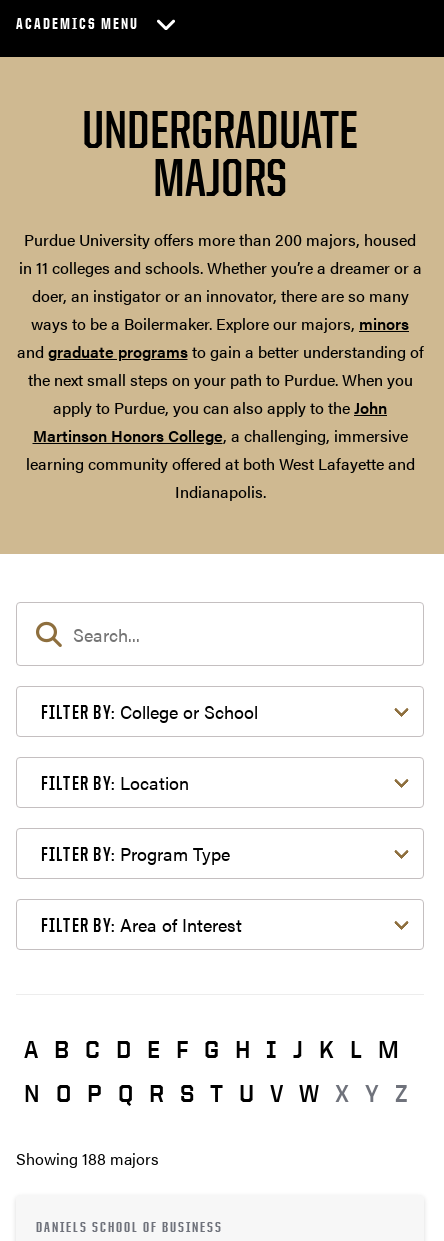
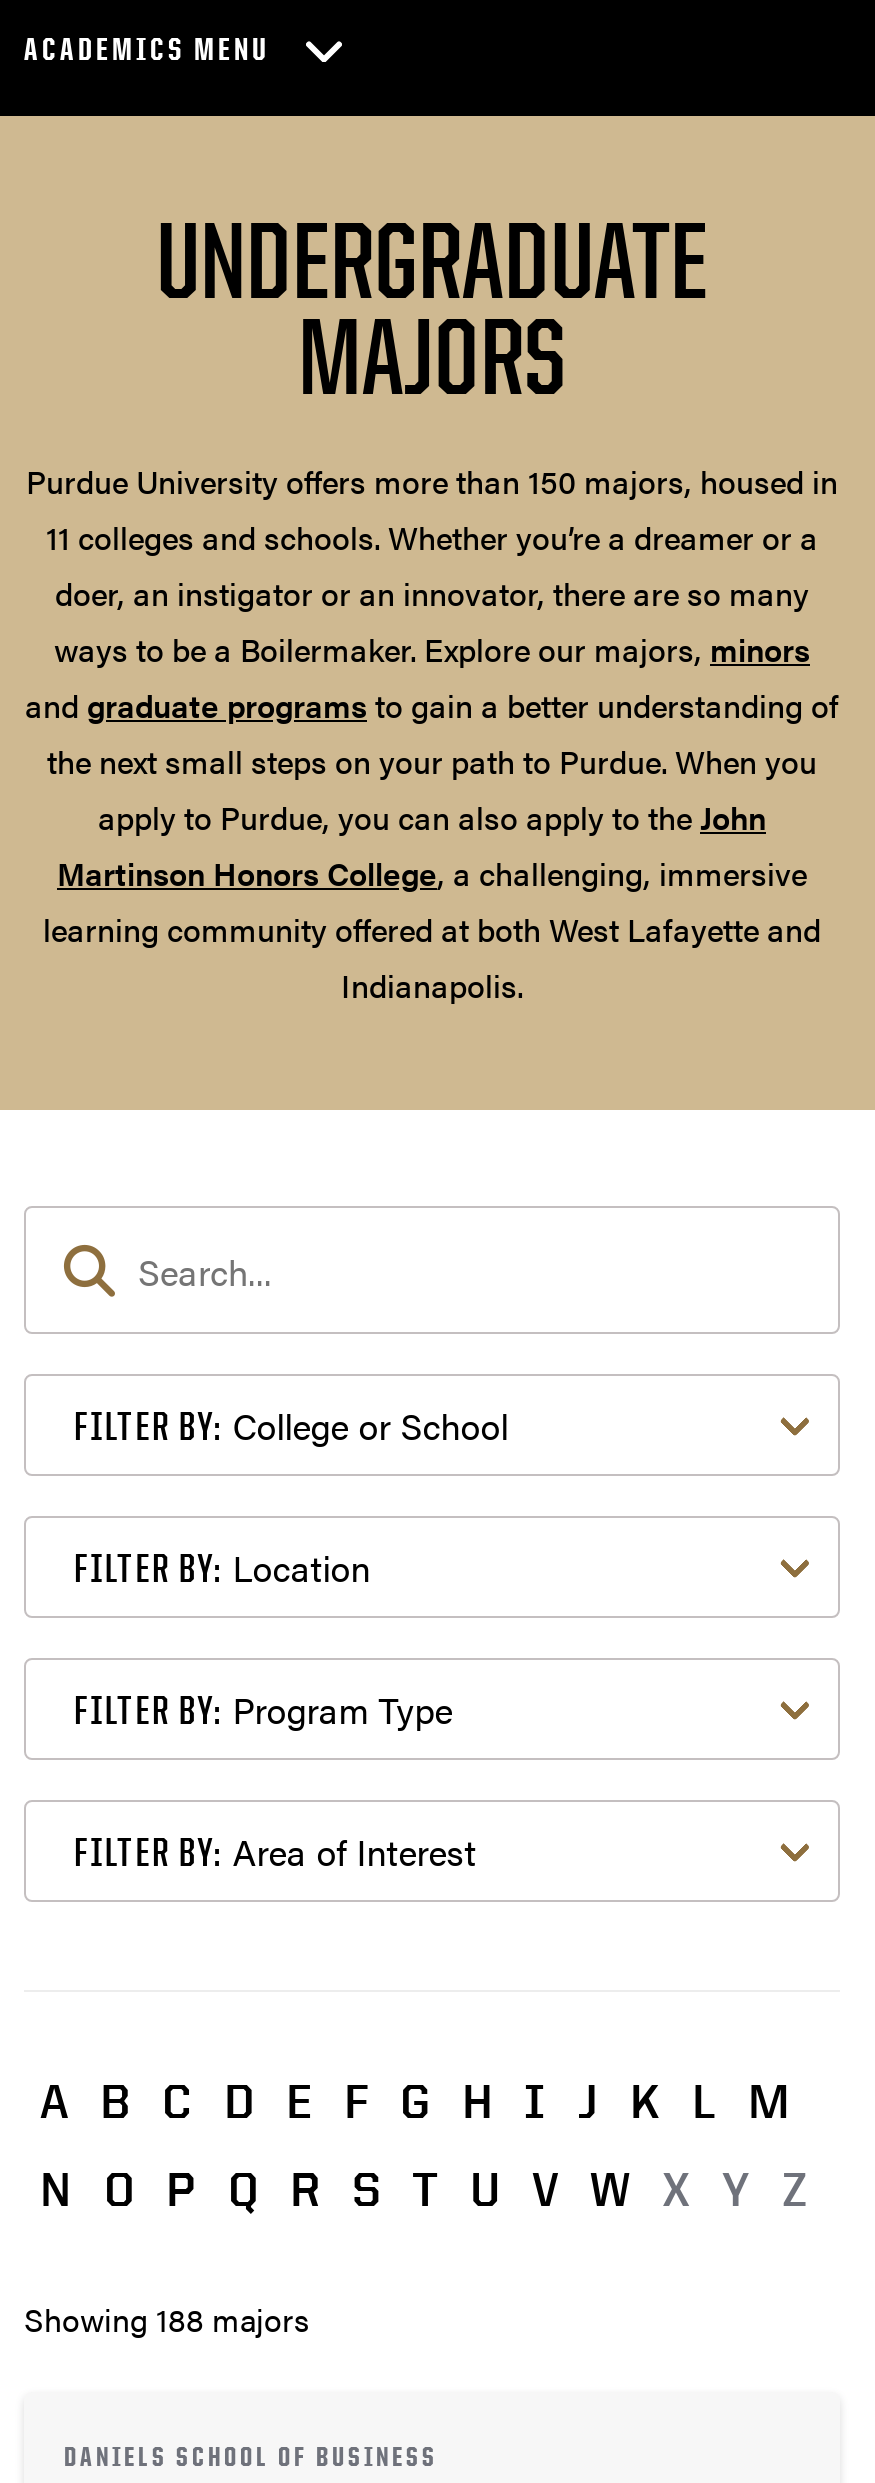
[18,228,421,279] Purdue University offers more than 200 majors, housed | in 11 colleges and schools. Whether you’re a dreamer or a -> [26,458,838,560] Purdue University offers more than 150 majors, housed in | 11 colleges and schools. Whether you’re a dreamer or a

